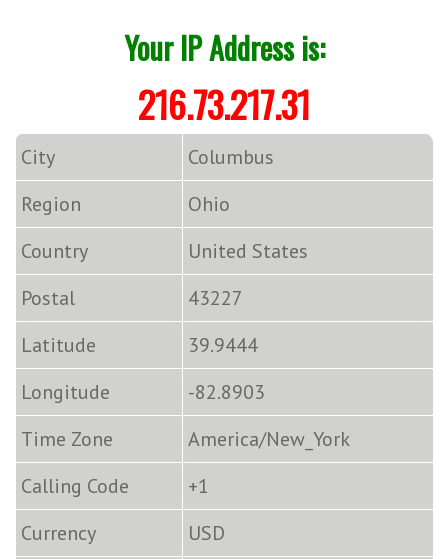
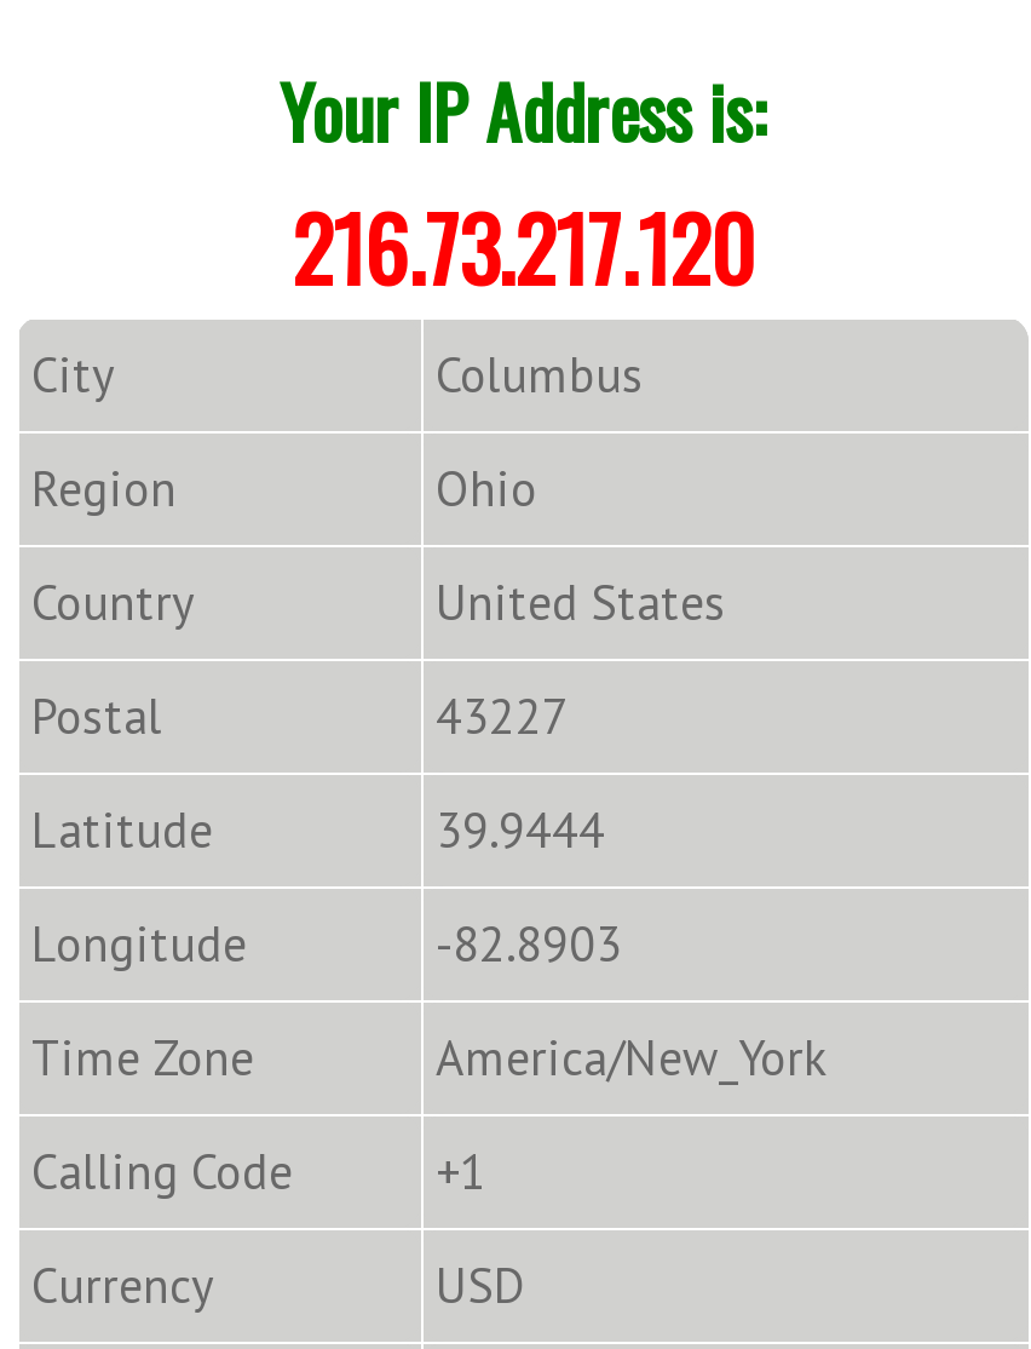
[138,77,310,130] 216.73.217.31 -> [292,182,754,310] 216.73.217.120

